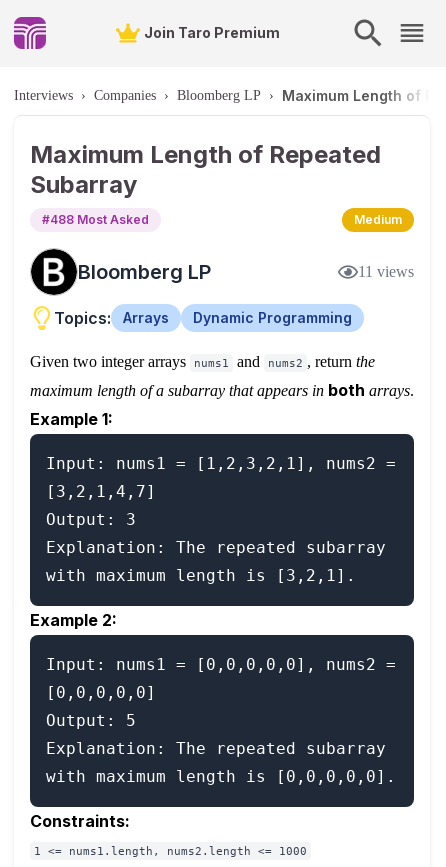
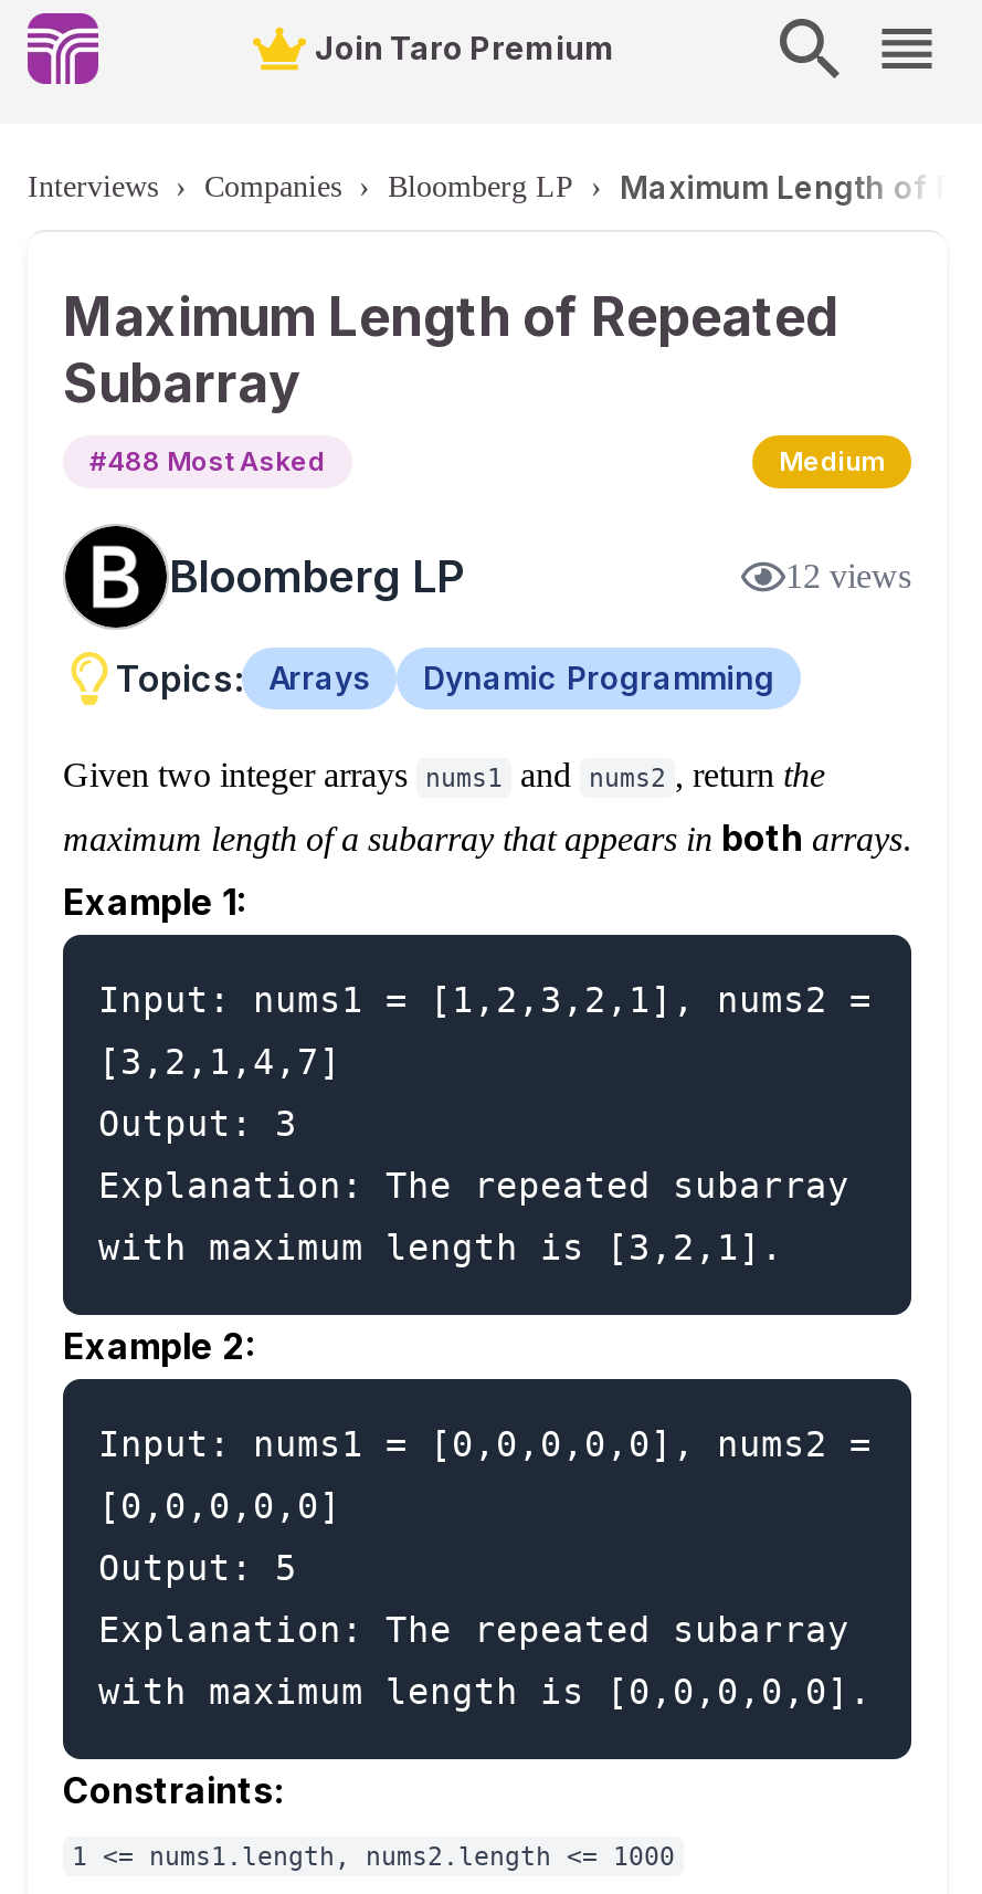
[358,263,414,280] 11 views -> [785,557,911,594] 12 views

